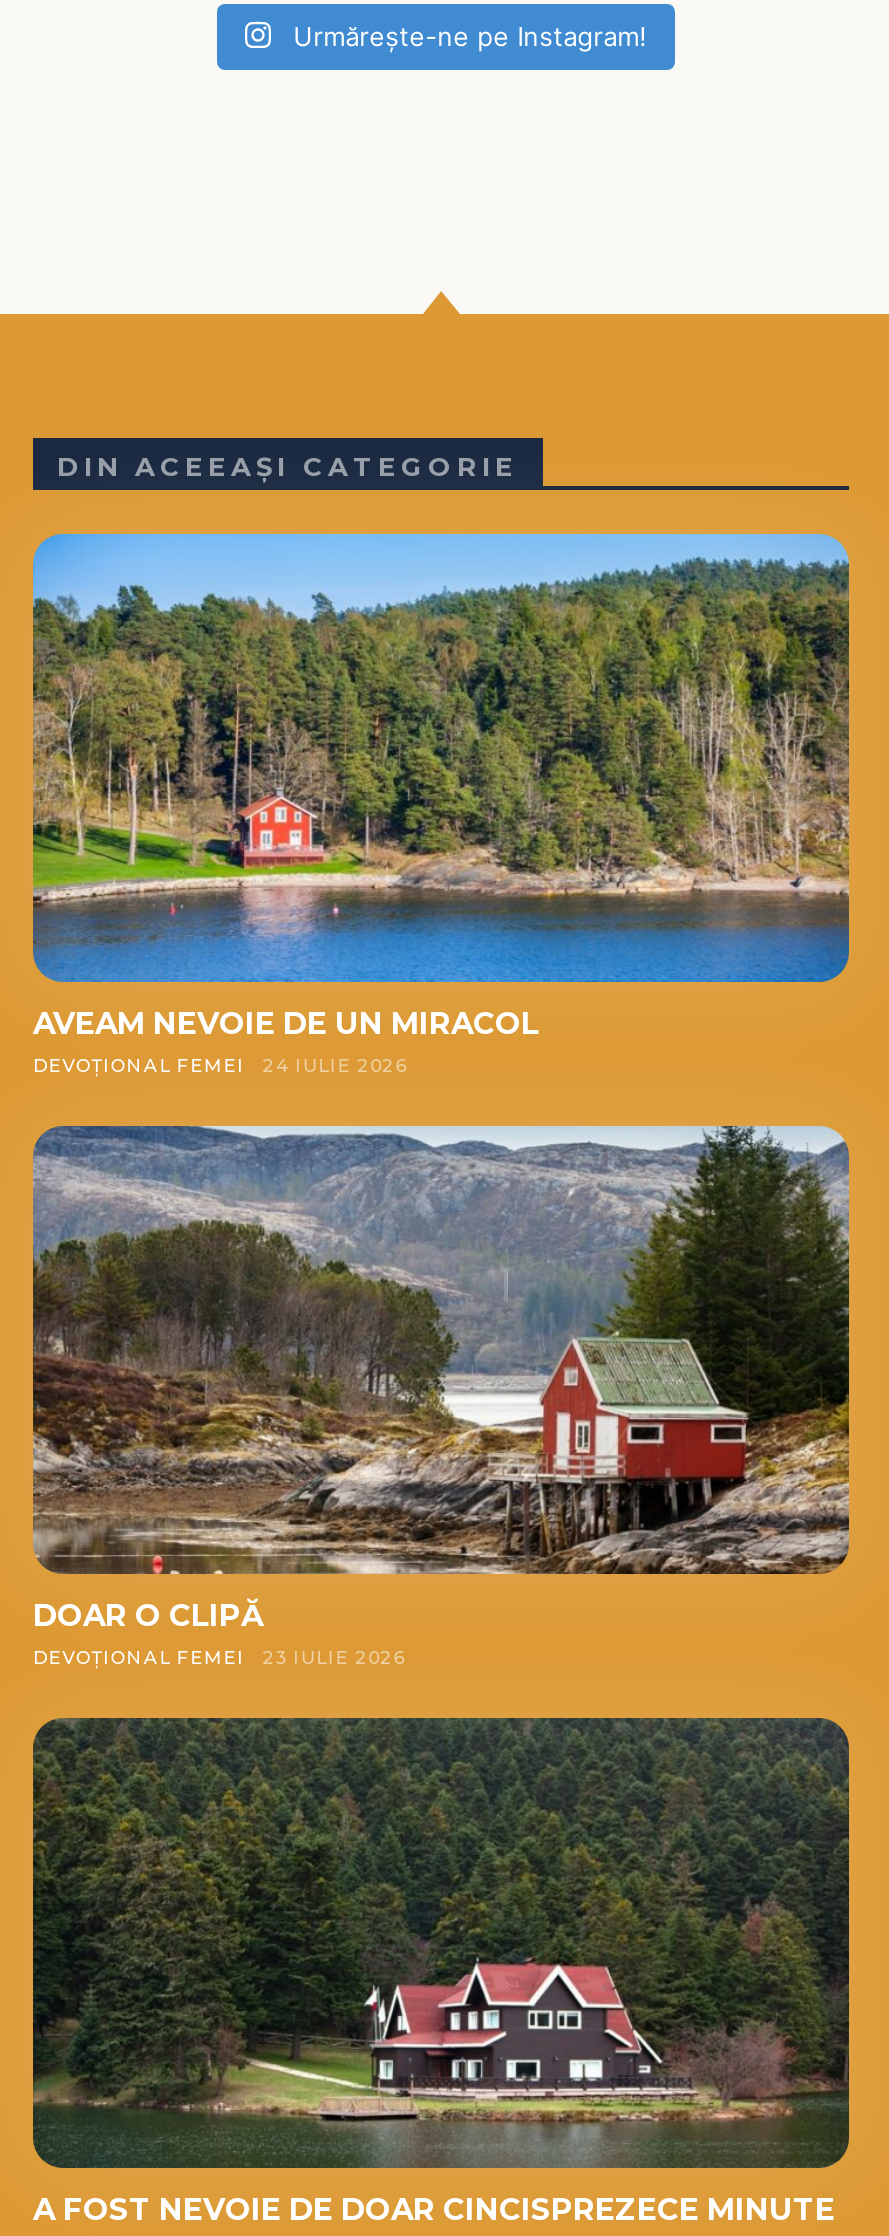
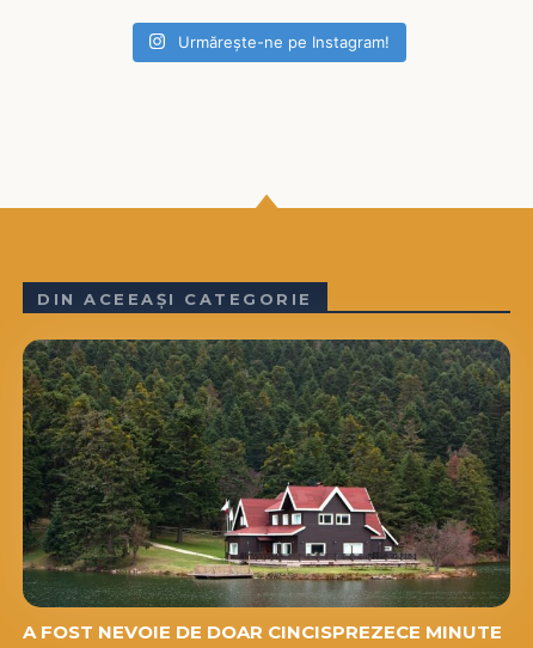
[31,532,851,1076] [image] | AVEAM NEVOIE DE UN MIRACOL | DEVOȚIONAL FEMEI | 24 IULIE 2026 -> none
[31,1124,851,1669] [image] | DOAR O CLIPĂ | DEVOȚIONAL FEMEI | 23 IULIE 2026 -> none

